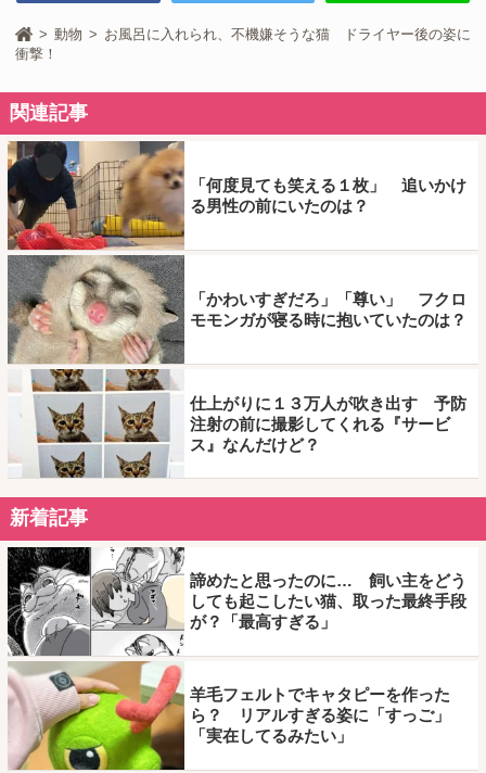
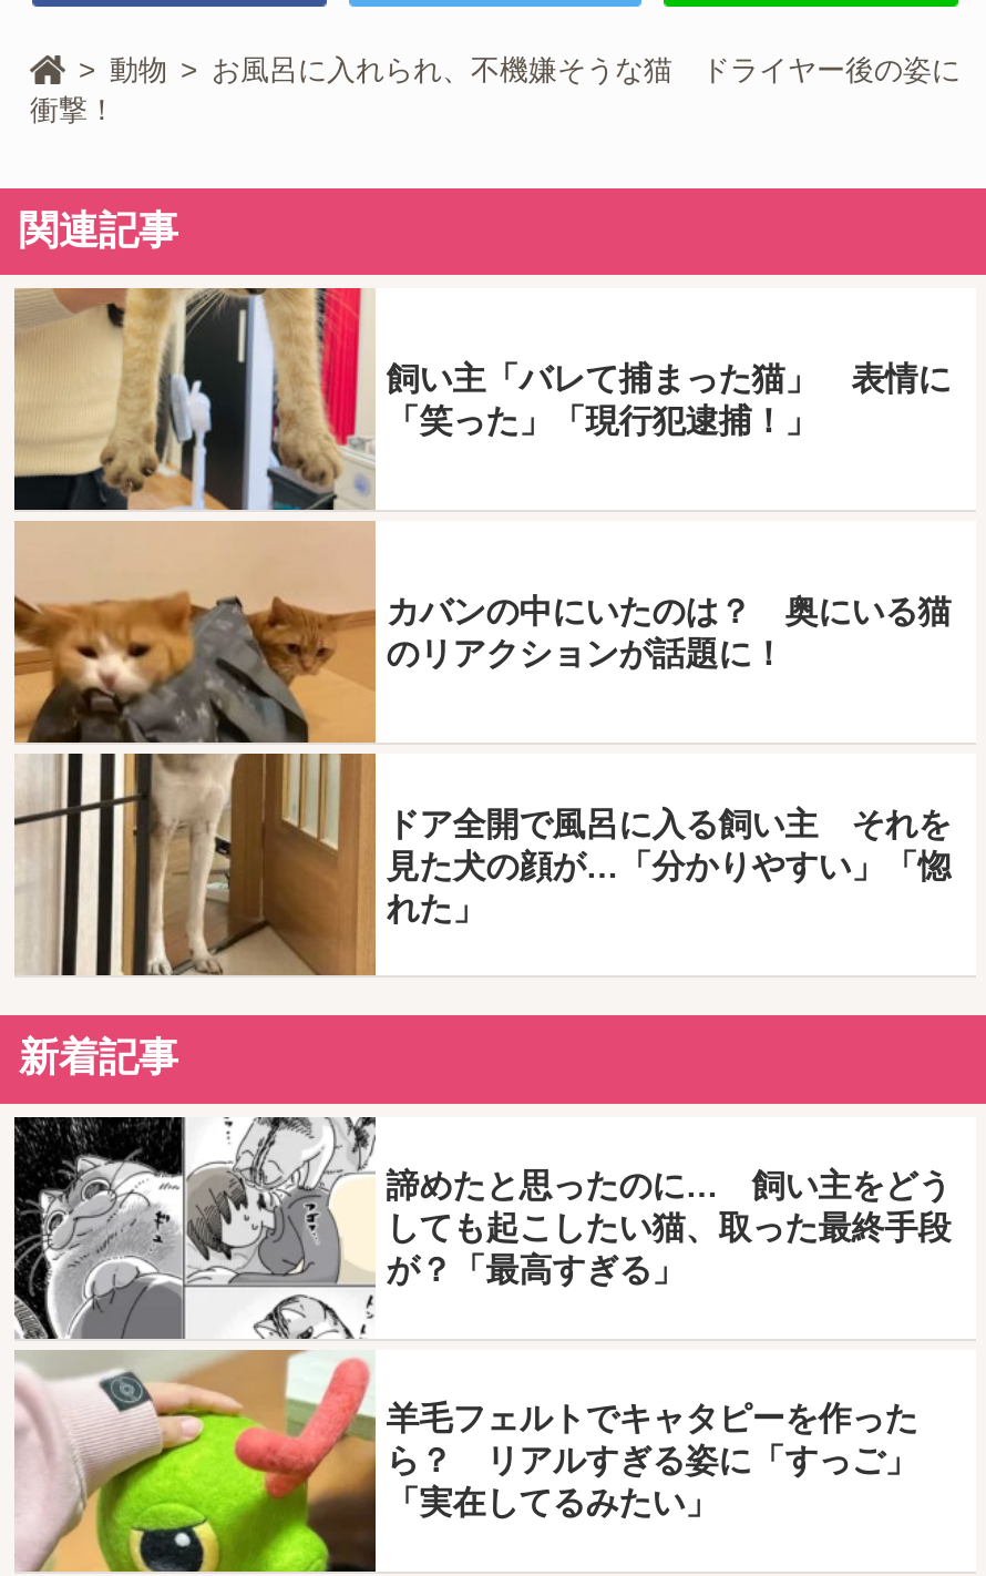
[7,140,466,478] [image] | 「何度見ても笑える１枚」 追いかけ | る男性の前にいたのは？ -> [12,286,951,978] [image] | 飼い主「バレて捕まった猫」 表情に | 「笑った」「現行犯逮捕！」
[190,290,466,329] 「かわいすぎだろ」「尊い」 フクロ | モモンガが寝る時に抱いていたのは？ -> [386,592,951,672] カバンの中にいたのは？ 奥にいる猫 | のリアクションが話題に！
[190,394,466,453] 仕上がりに１３万人が吹き出す 予防 | 注射の前に撮影してくれる『サービ | ス』なんだけど？ -> [386,804,951,926] ドア全開で風呂に入る飼い主 それを | 見た犬の顔が…「分かりやすい」「惚 | れた」

